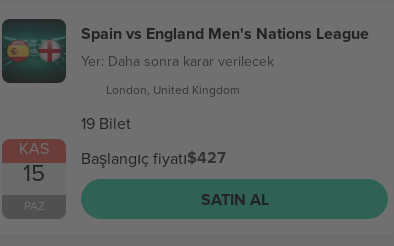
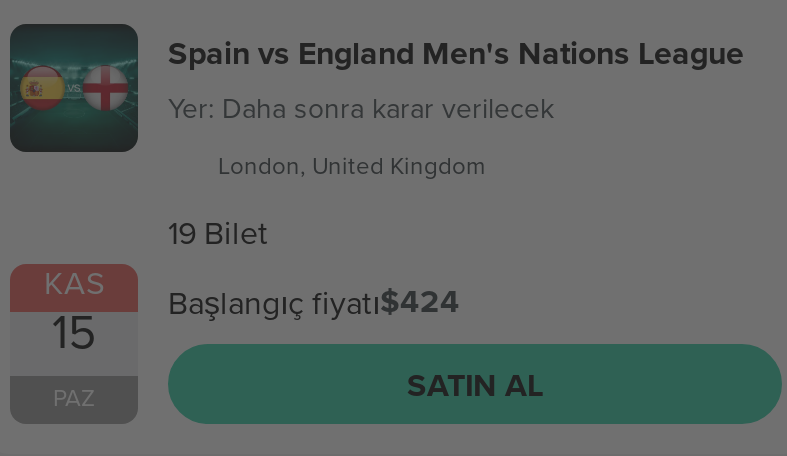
[81,146,226,169] Başlangıç fiyatı$427 -> [168,278,460,324] Başlangıç fiyatı$424

